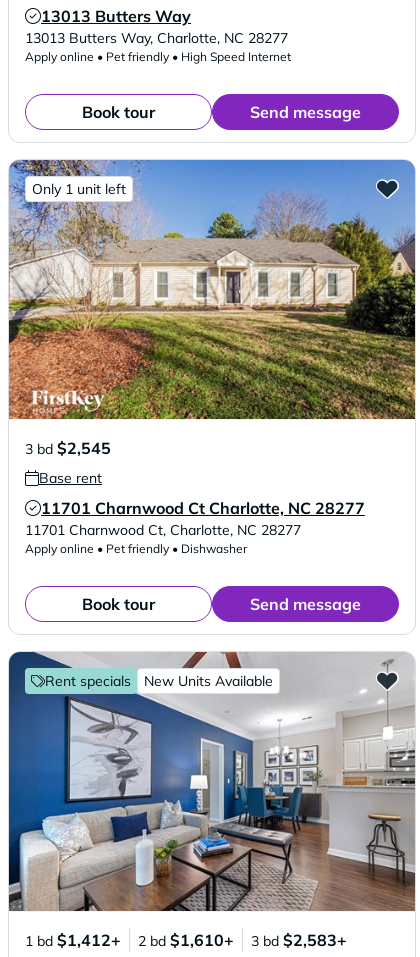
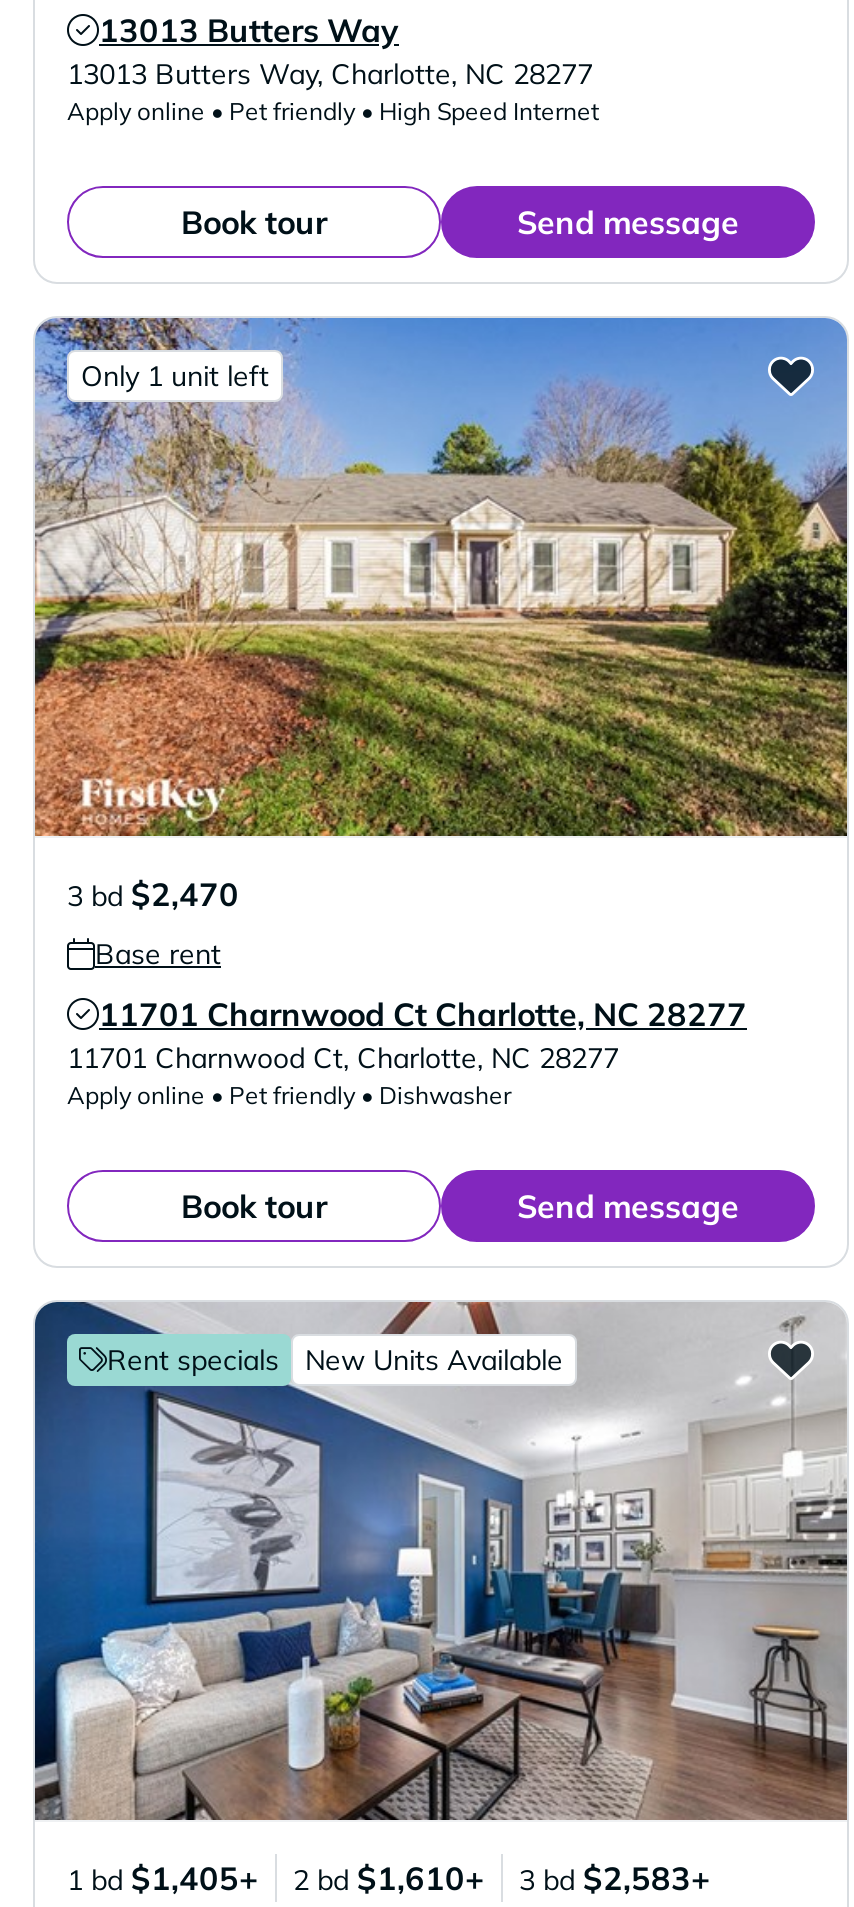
[25,438,111,458] 3 bd $2,545 -> [67,874,239,914] 3 bd $2,470
[25,930,347,950] 1 bd $1,412+ 2 bd $1,610+ 3 bd $2,583+ -> [67,1858,711,1898] 1 bd $1,405+ 2 bd $1,610+ 3 bd $2,583+

